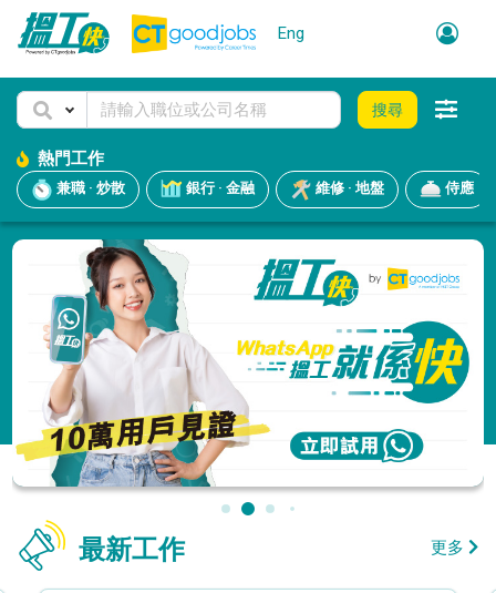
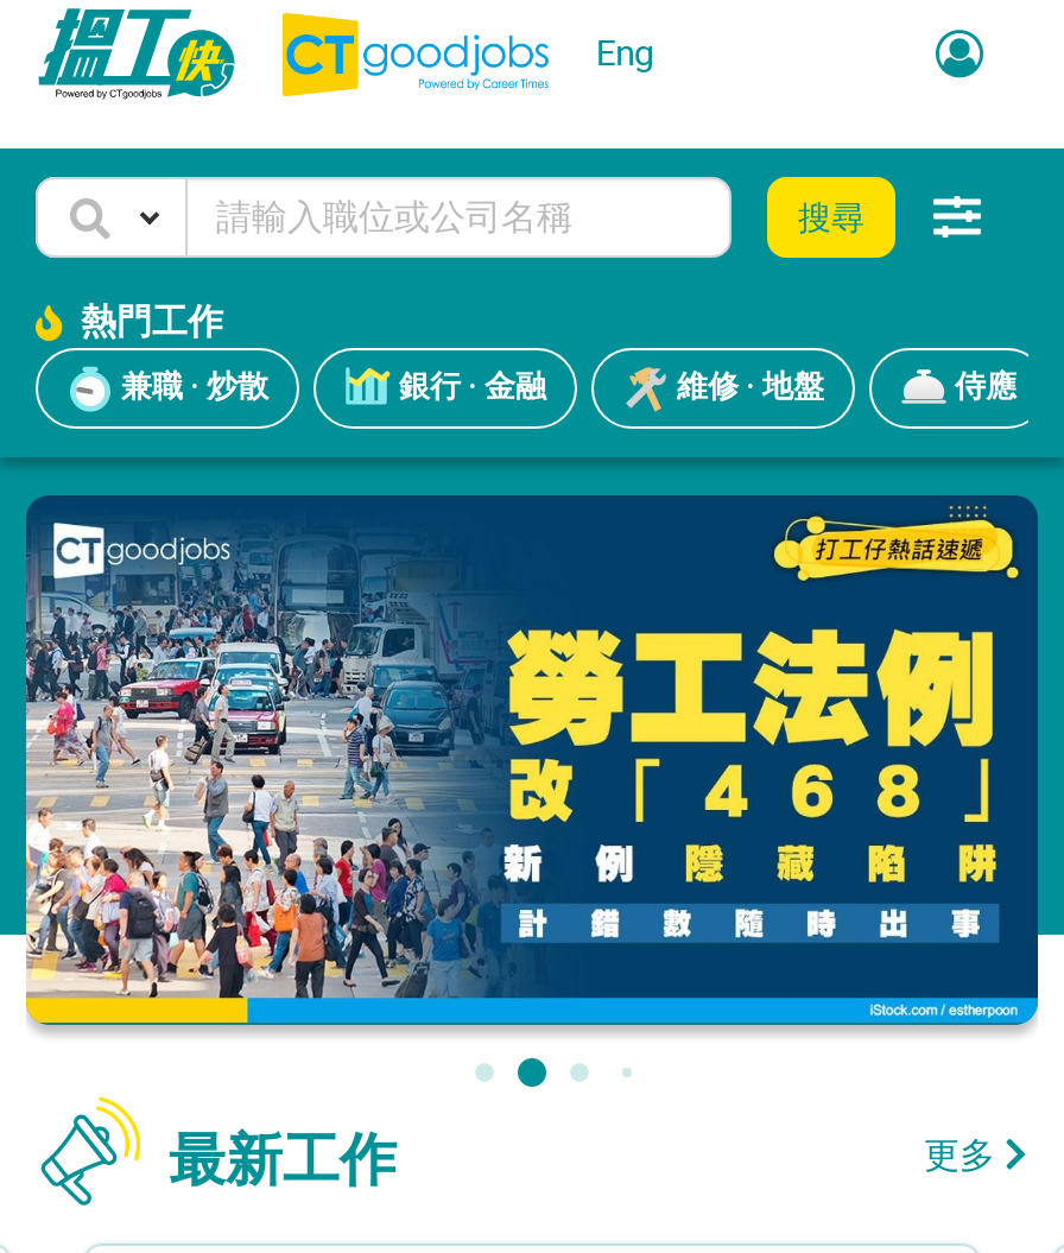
[11,238,485,487] [image] -> [24,493,1040,1027] [image]

